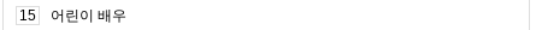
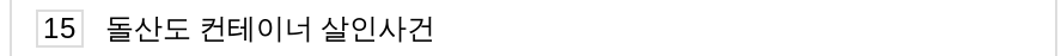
[51,7,126,24] 어린이 배우 -> [105,12,435,45] 돌산도 컨테이너 살인사건

